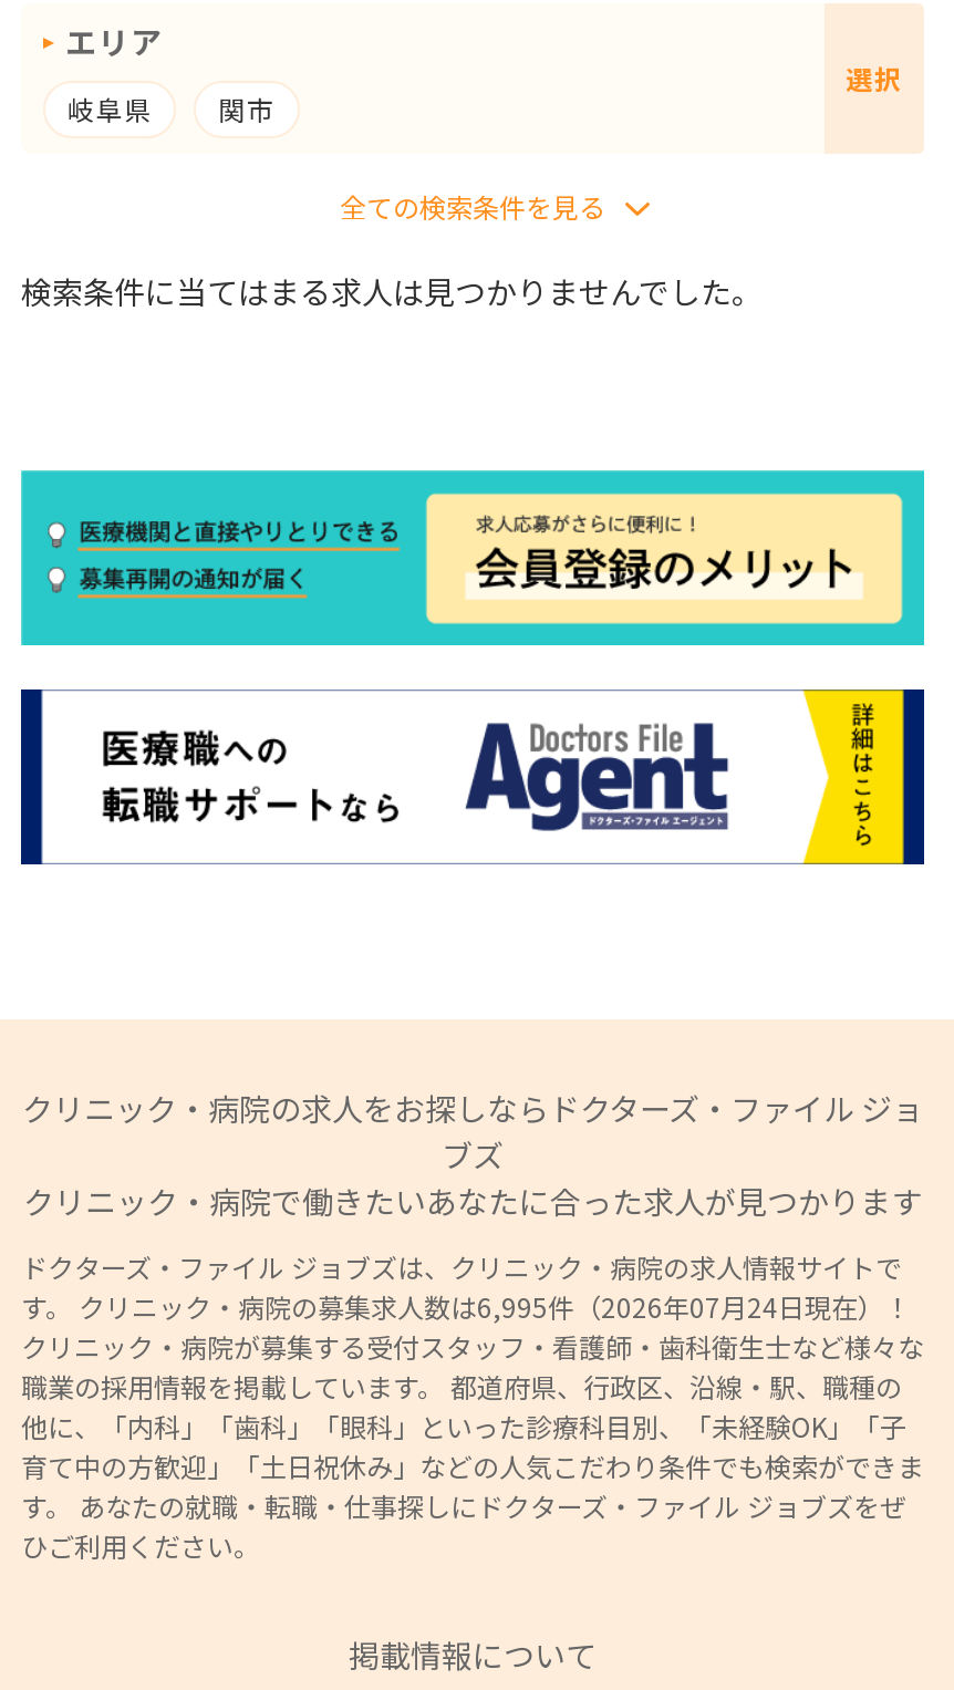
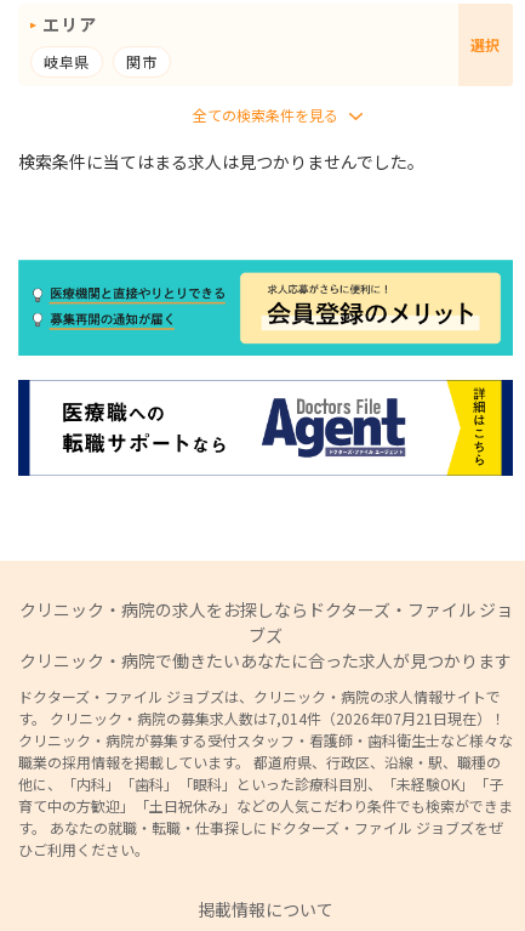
[21,1288,911,1325] す。 クリニック・病院の募集求人数は6,995件（2026年07月24日現在）！ -> [18,708,506,729] す。 クリニック・病院の募集求人数は7,014件（2026年07月21日現在）！

